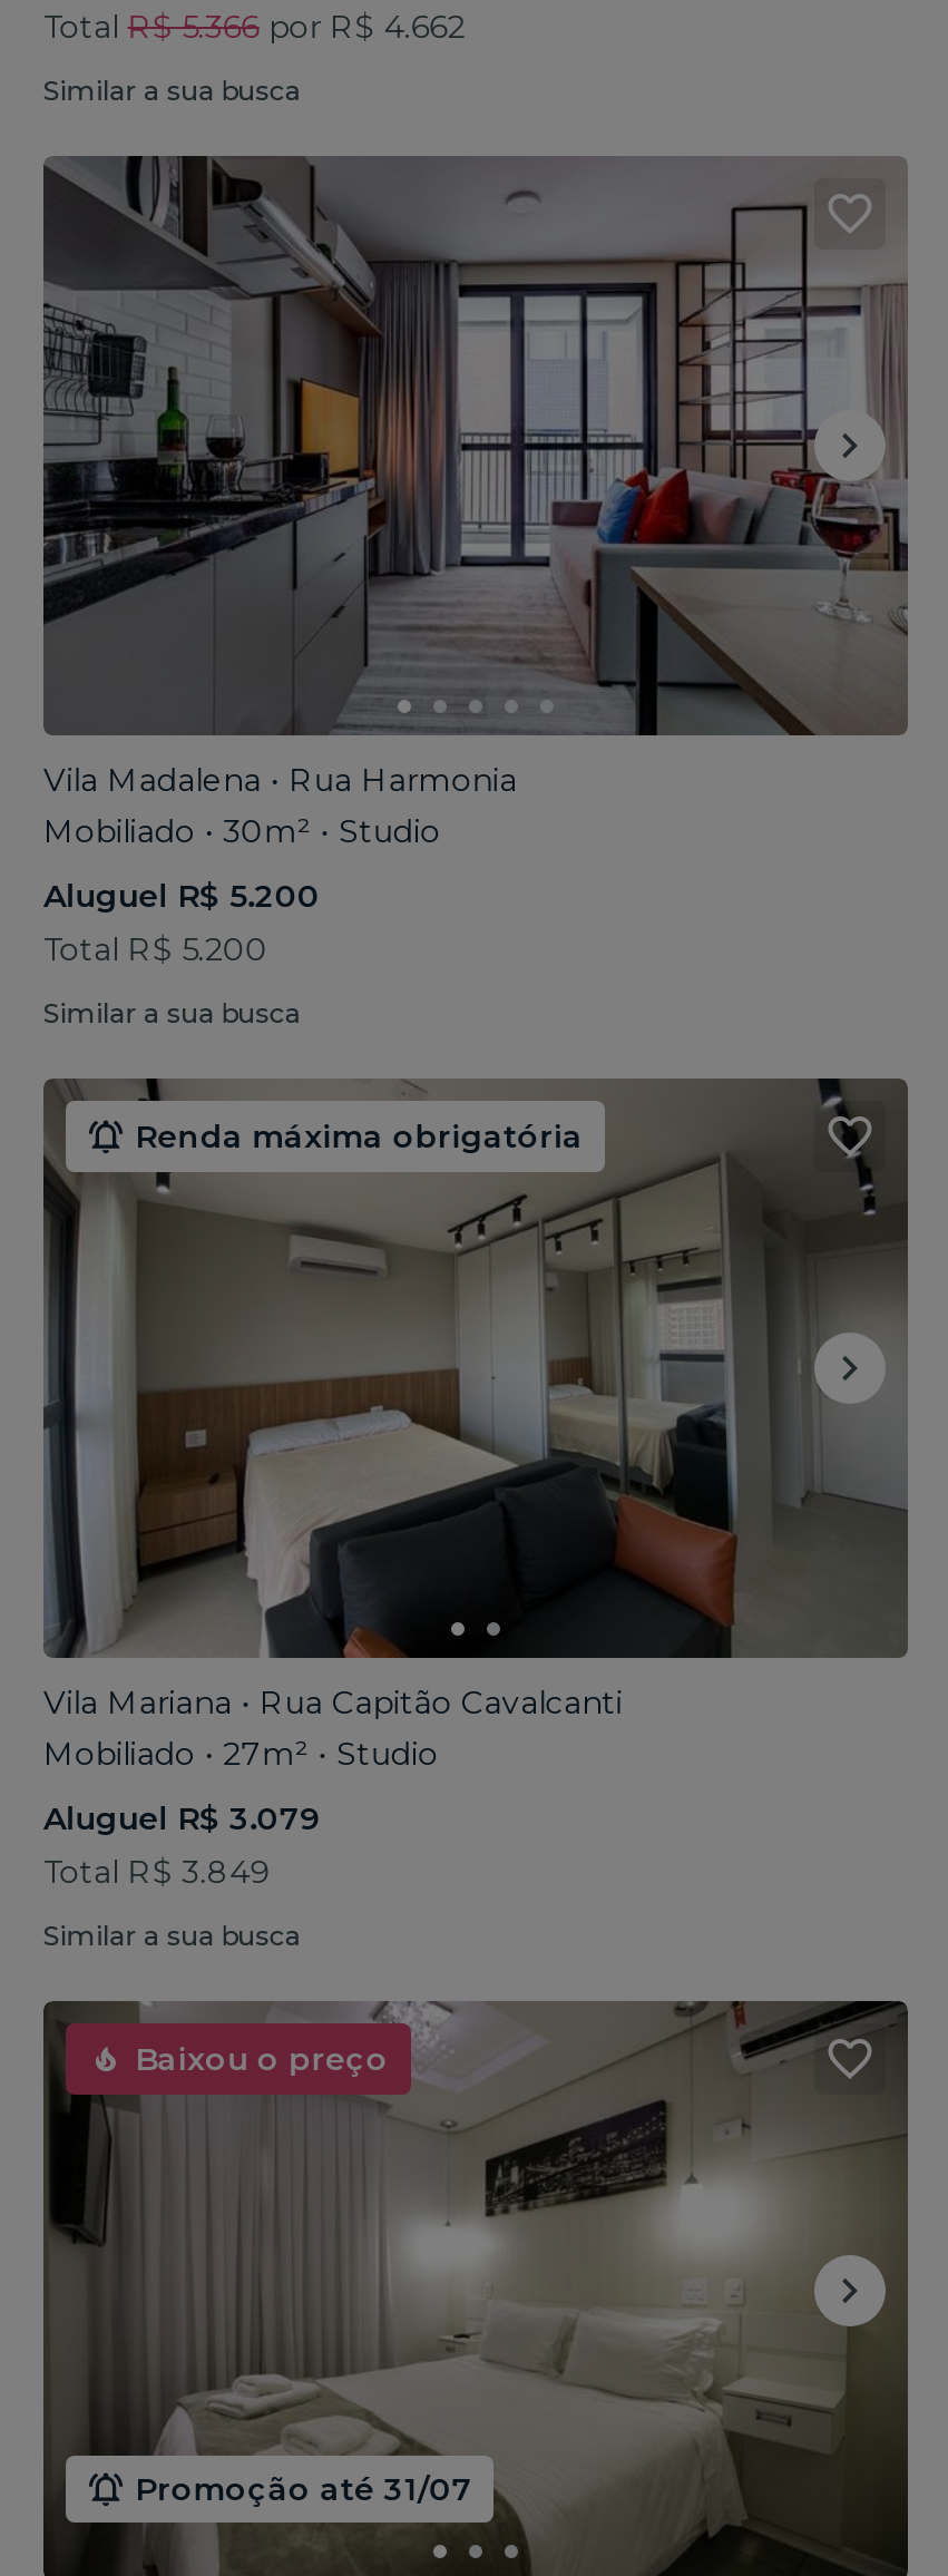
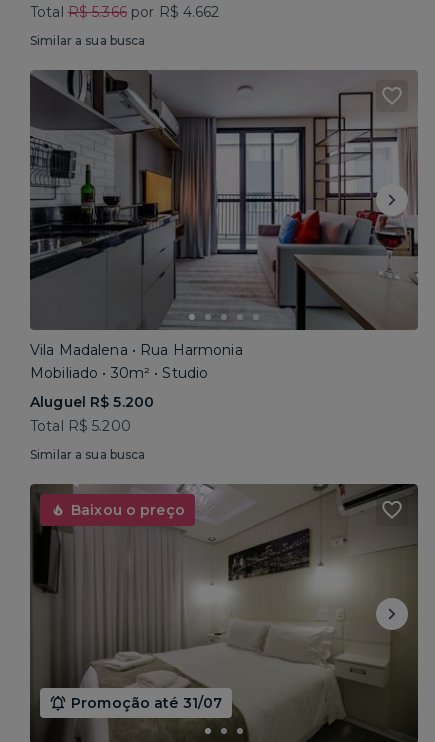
[43,1079,908,1660] [image] | Renda máxima obrigatória -> none
[43,1682,622,1952] Vila Mariana • Rua Capitão Cavalcanti | Mobiliado • 27m² • Studio | Aluguel R$ 3.079 | Total R$ 3.849 | Similar a sua busca -> none

